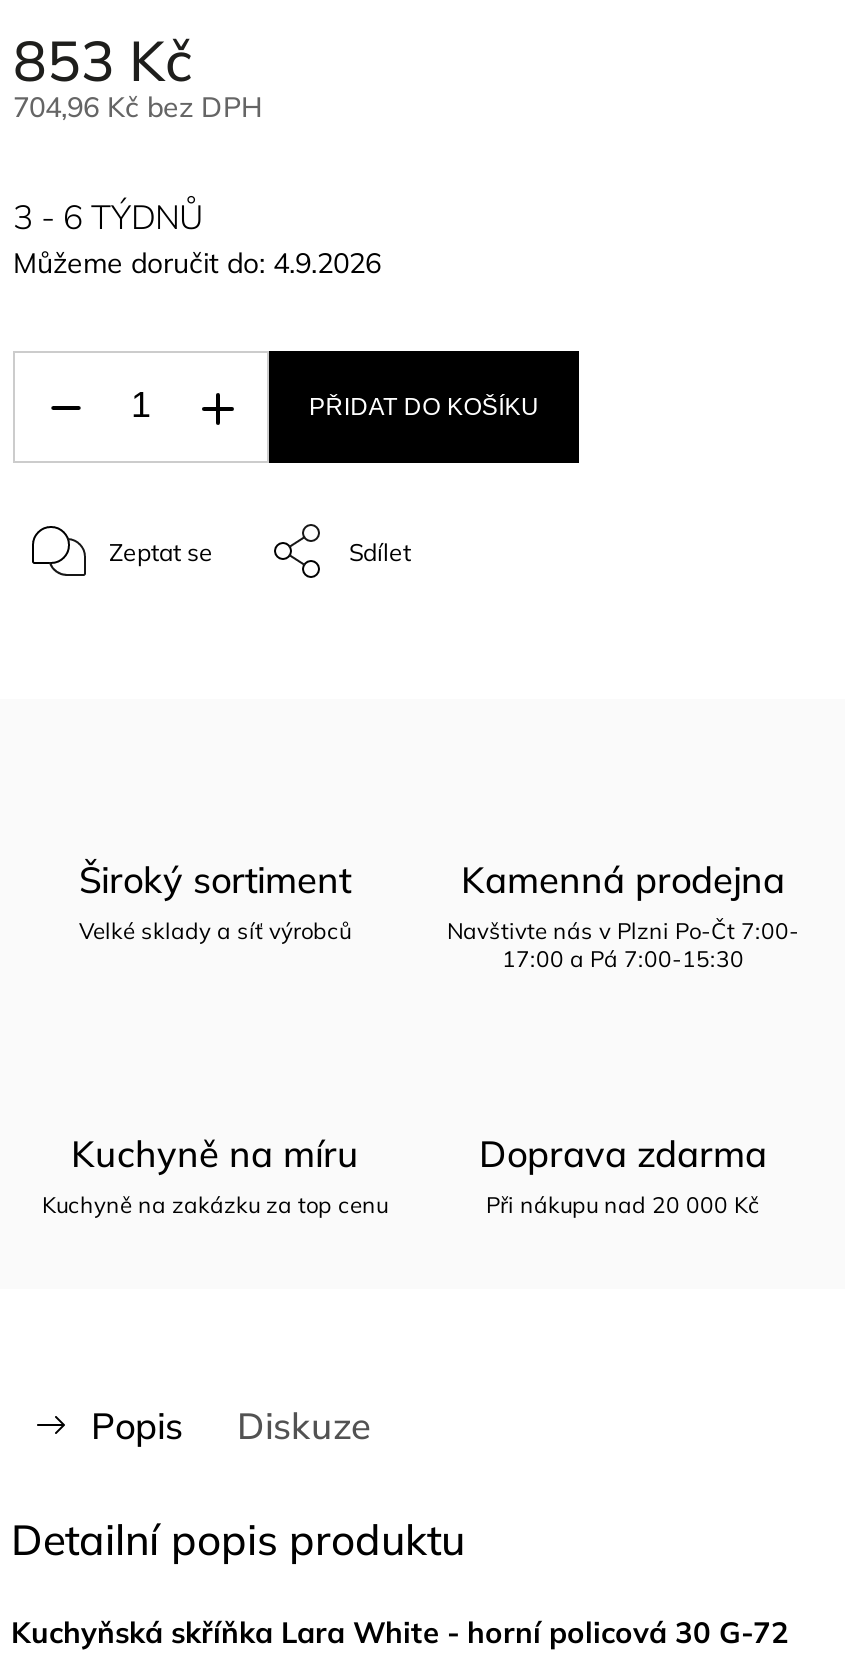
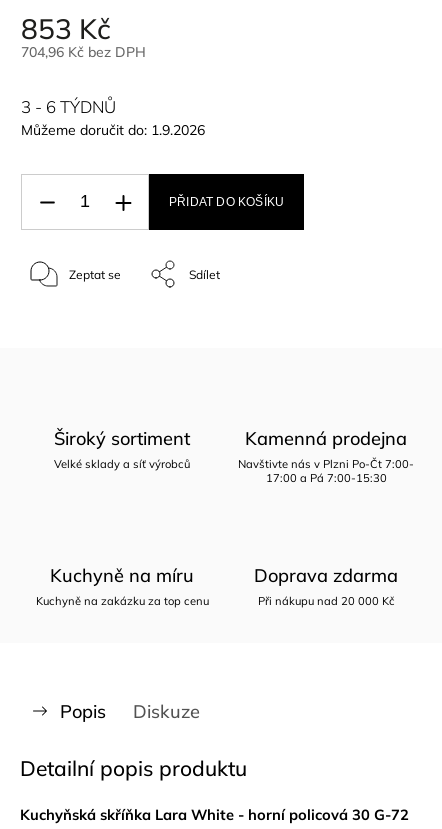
[13,244,381,280] Můžeme doručit do: 4.9.2026 -> [21,120,205,138] Můžeme doručit do: 1.9.2026

